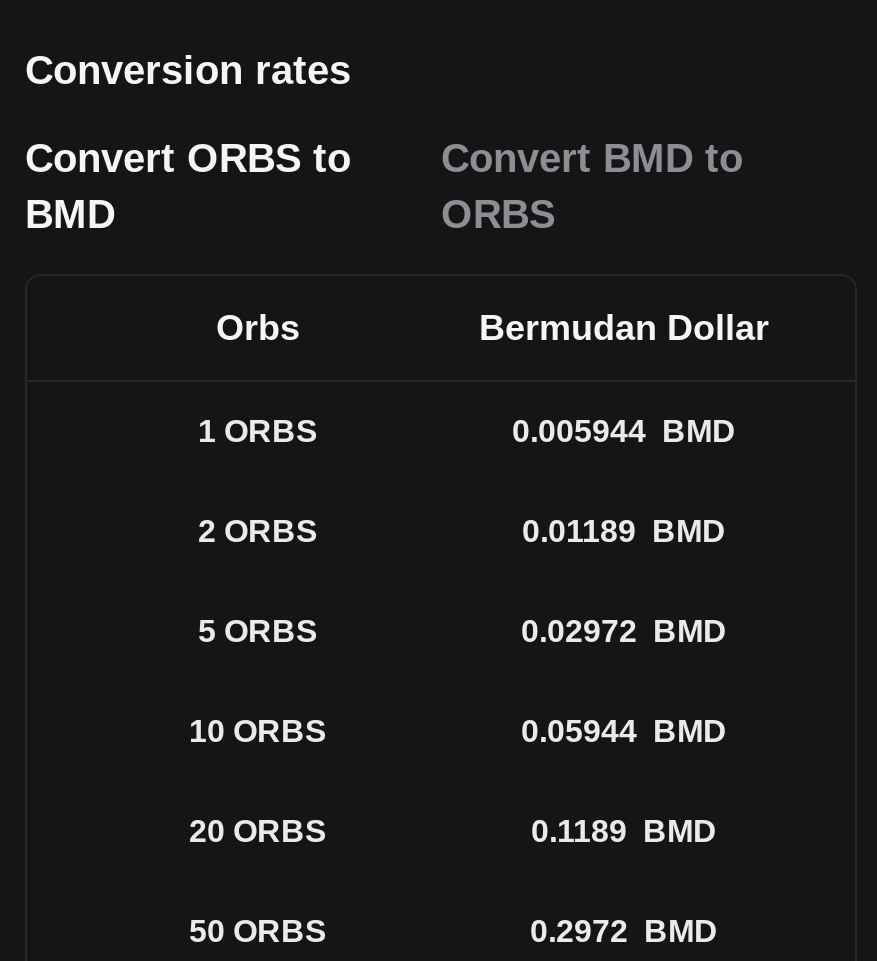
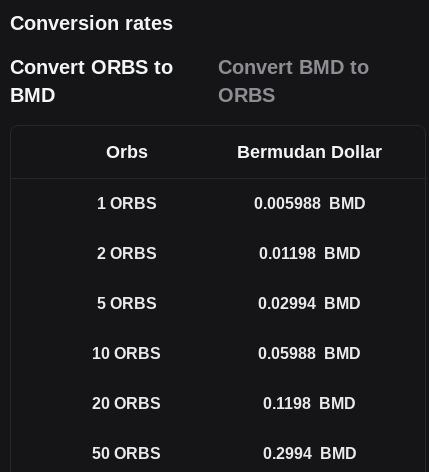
[512,414,736,448] 0.005944 BMD -> [253,195,365,212] 0.005988 BMD
[522,514,726,548] 0.01189 BMD -> [258,245,360,262] 0.01198 BMD
[521,614,727,648] 0.02972 BMD -> [258,295,361,312] 0.02994 BMD
[521,714,727,748] 0.05944 BMD -> [258,345,361,362] 0.05988 BMD
[531,814,717,848] 0.1189 BMD -> [263,395,356,412] 0.1198 BMD
[530,914,718,948] 0.2972 BMD -> [262,445,356,462] 0.2994 BMD

